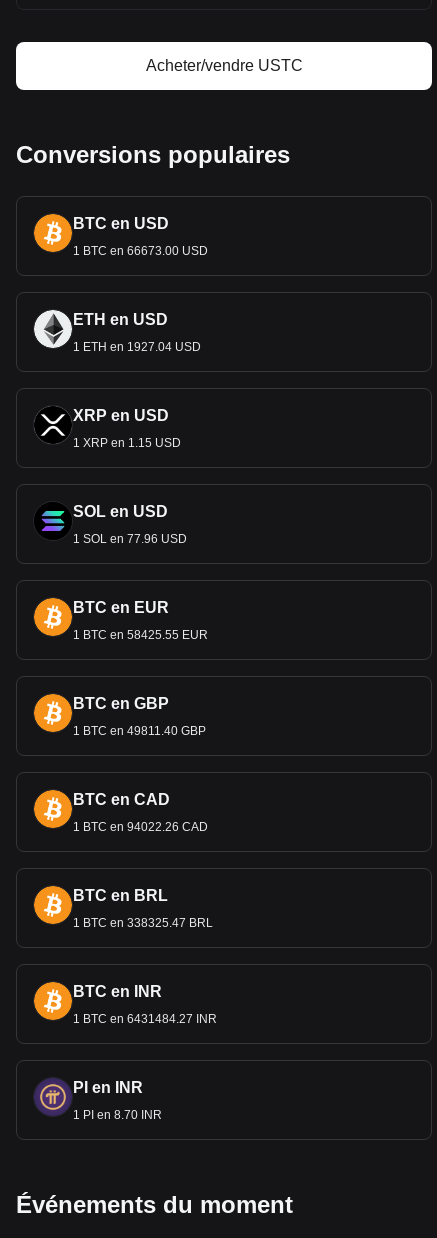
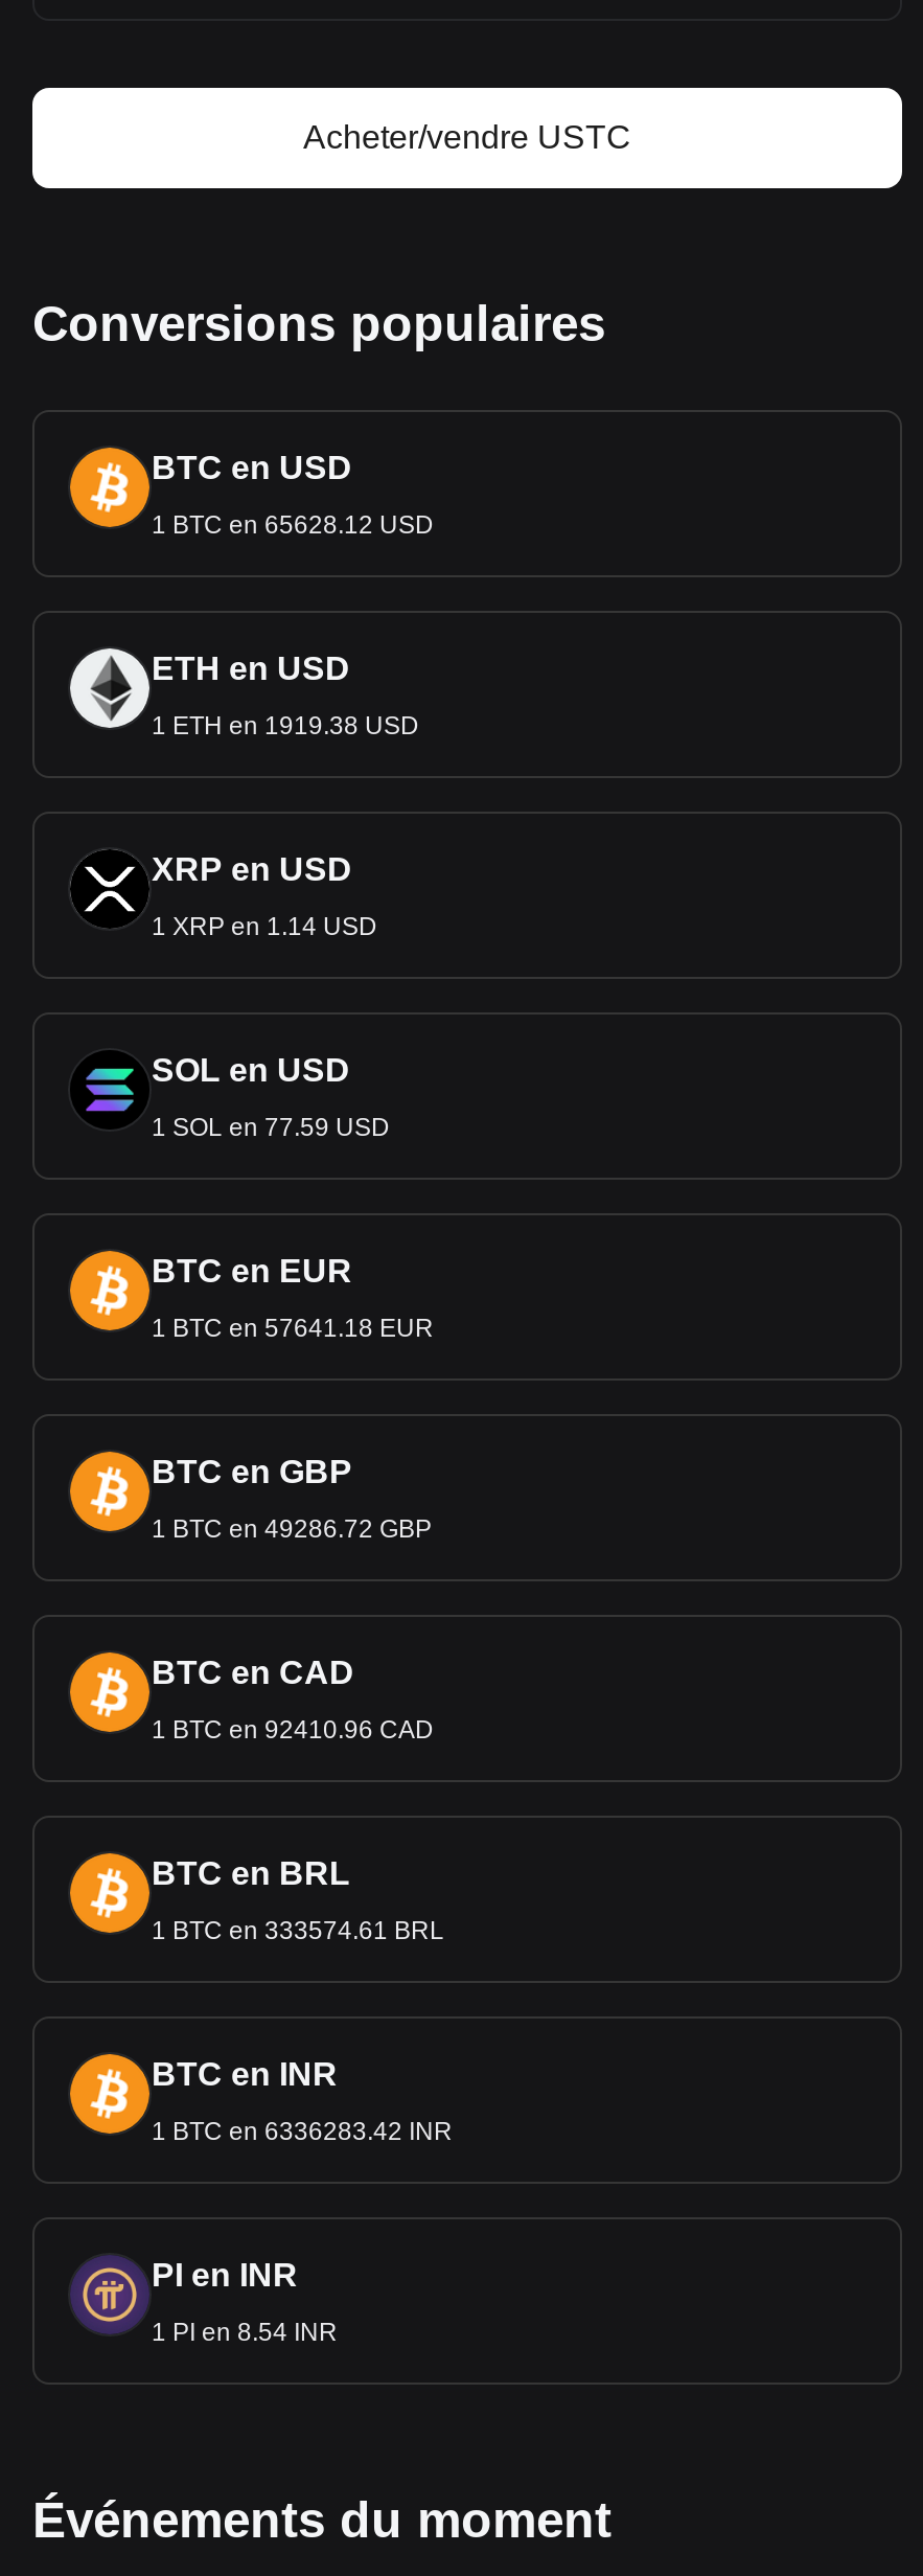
[73,244,208,258] 1 BTC en 66673.00 USD -> [152,510,434,540] 1 BTC en 65628.12 USD
[73,340,201,354] 1 ETH en 1927.04 USD -> [152,711,419,740] 1 ETH en 1919.38 USD
[73,436,181,450] 1 XRP en 1.15 USD -> [152,912,377,941] 1 XRP en 1.14 USD
[73,532,187,546] 1 SOL en 77.96 USD -> [152,1113,390,1142] 1 SOL en 77.59 USD
[73,628,208,642] 1 BTC en 58425.55 EUR -> [152,1314,434,1343] 1 BTC en 57641.18 EUR
[73,724,206,738] 1 BTC en 49811.40 GBP -> [152,1514,432,1544] 1 BTC en 49286.72 GBP
[73,820,208,834] 1 BTC en 94022.26 CAD -> [152,1715,434,1745] 1 BTC en 92410.96 CAD
[73,916,213,930] 1 BTC en 338325.47 BRL -> [152,1916,444,1945] 1 BTC en 333574.61 BRL
[73,1012,217,1026] 1 BTC en 6431484.27 INR -> [152,2117,453,2146] 1 BTC en 6336283.42 INR
[73,1108,162,1122] 1 PI en 8.70 INR -> [152,2318,338,2347] 1 PI en 8.54 INR

